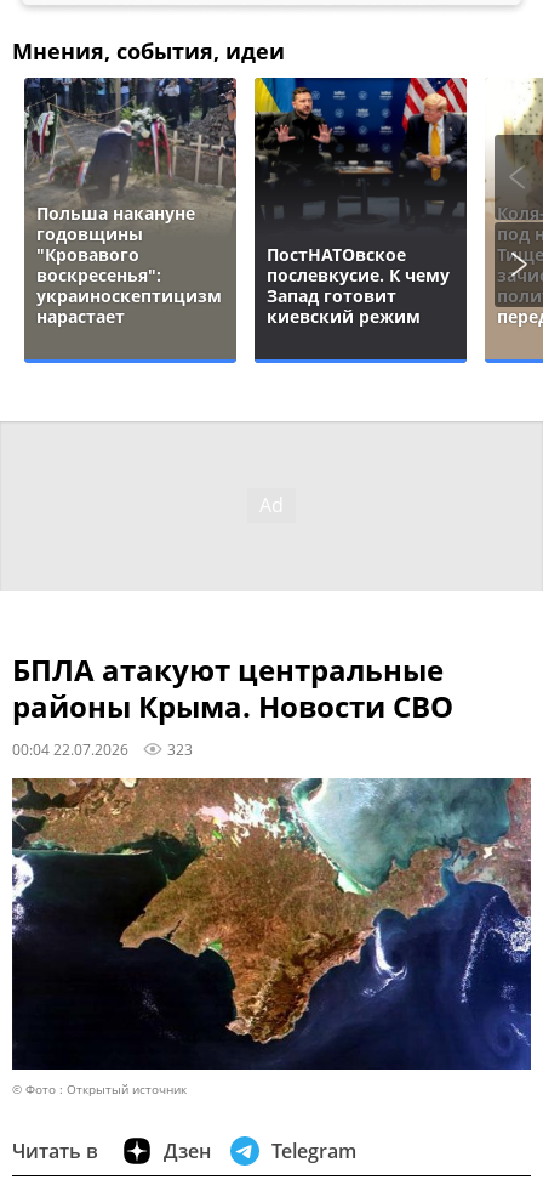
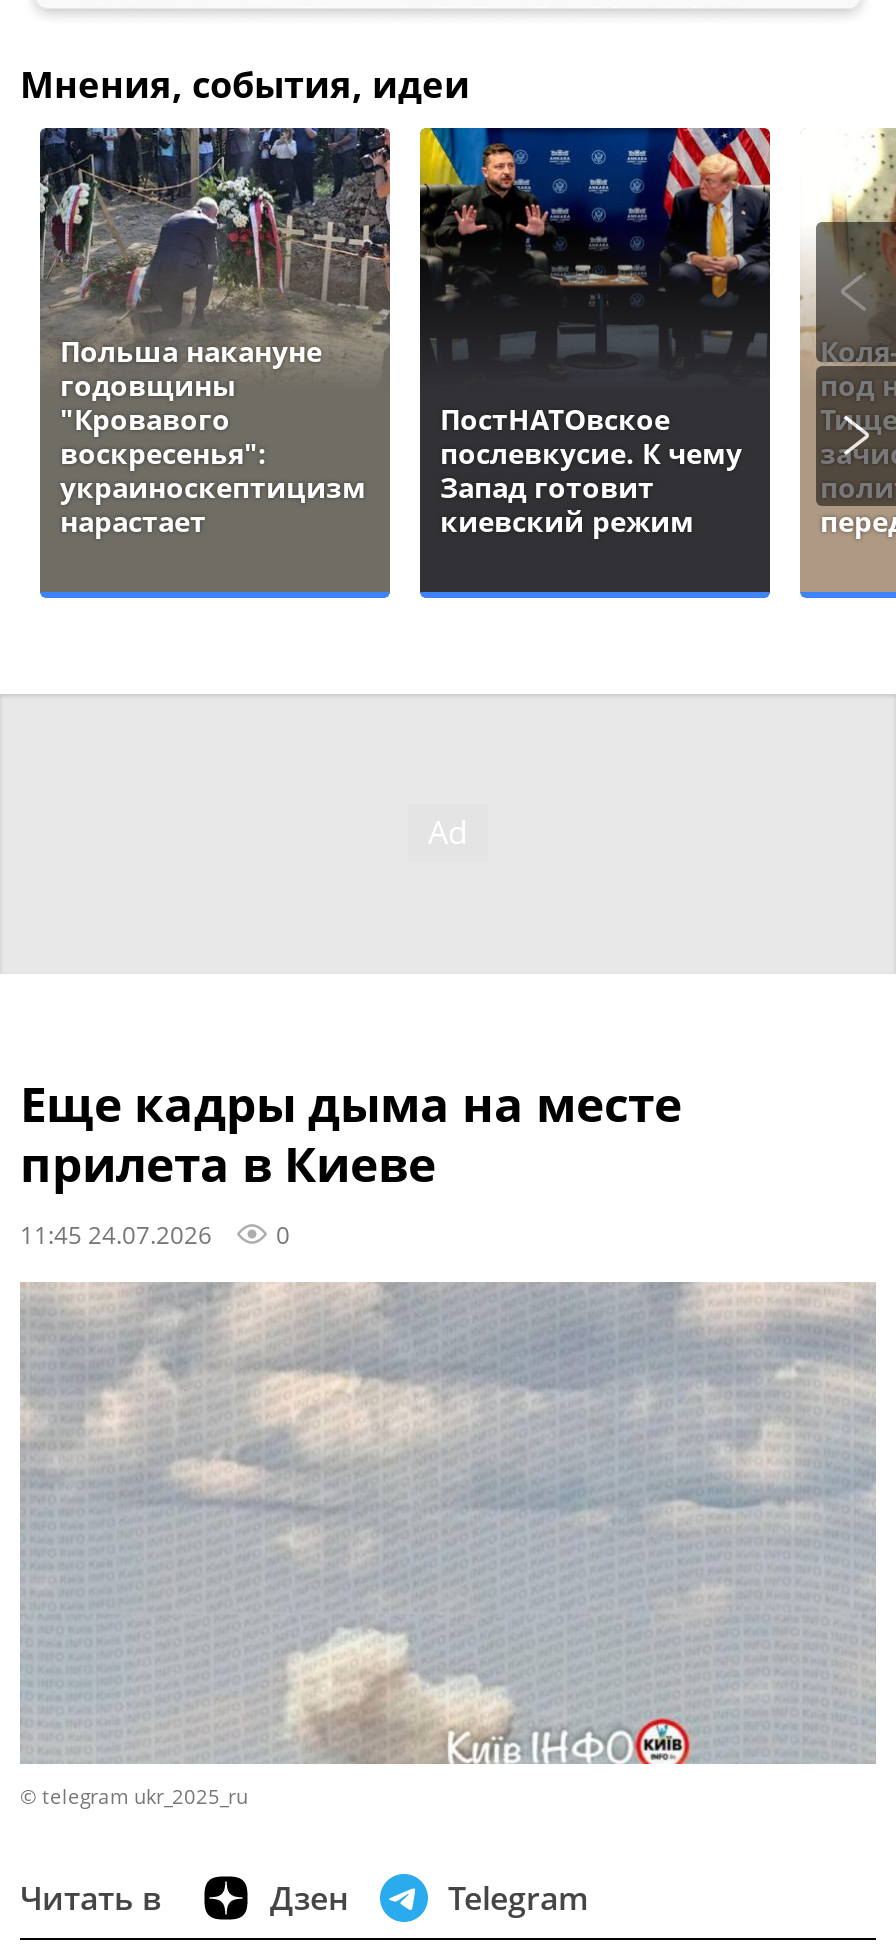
[12,650,453,759] БПЛА атакуют центральные | районы Крыма. Новости СВО | 00:04 22.07.2026 | 323 -> [20,1070,682,1250] Еще кадры дыма на месте | прилета в Киеве | 11:45 24.07.2026 | 0
[12,778,531,1098] [image] | © Фото : Открытый источник -> [20,1282,876,1810] [image] | © telegram ukr_2025_ru

